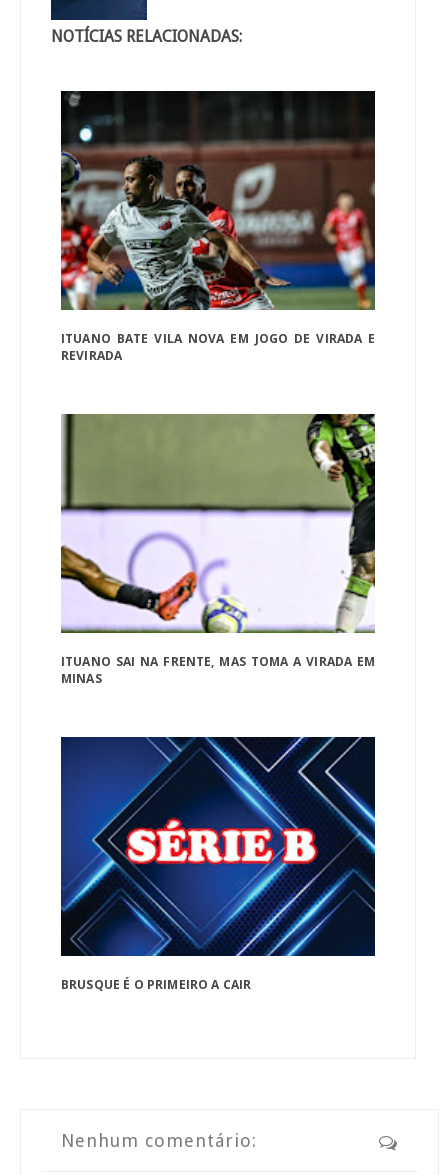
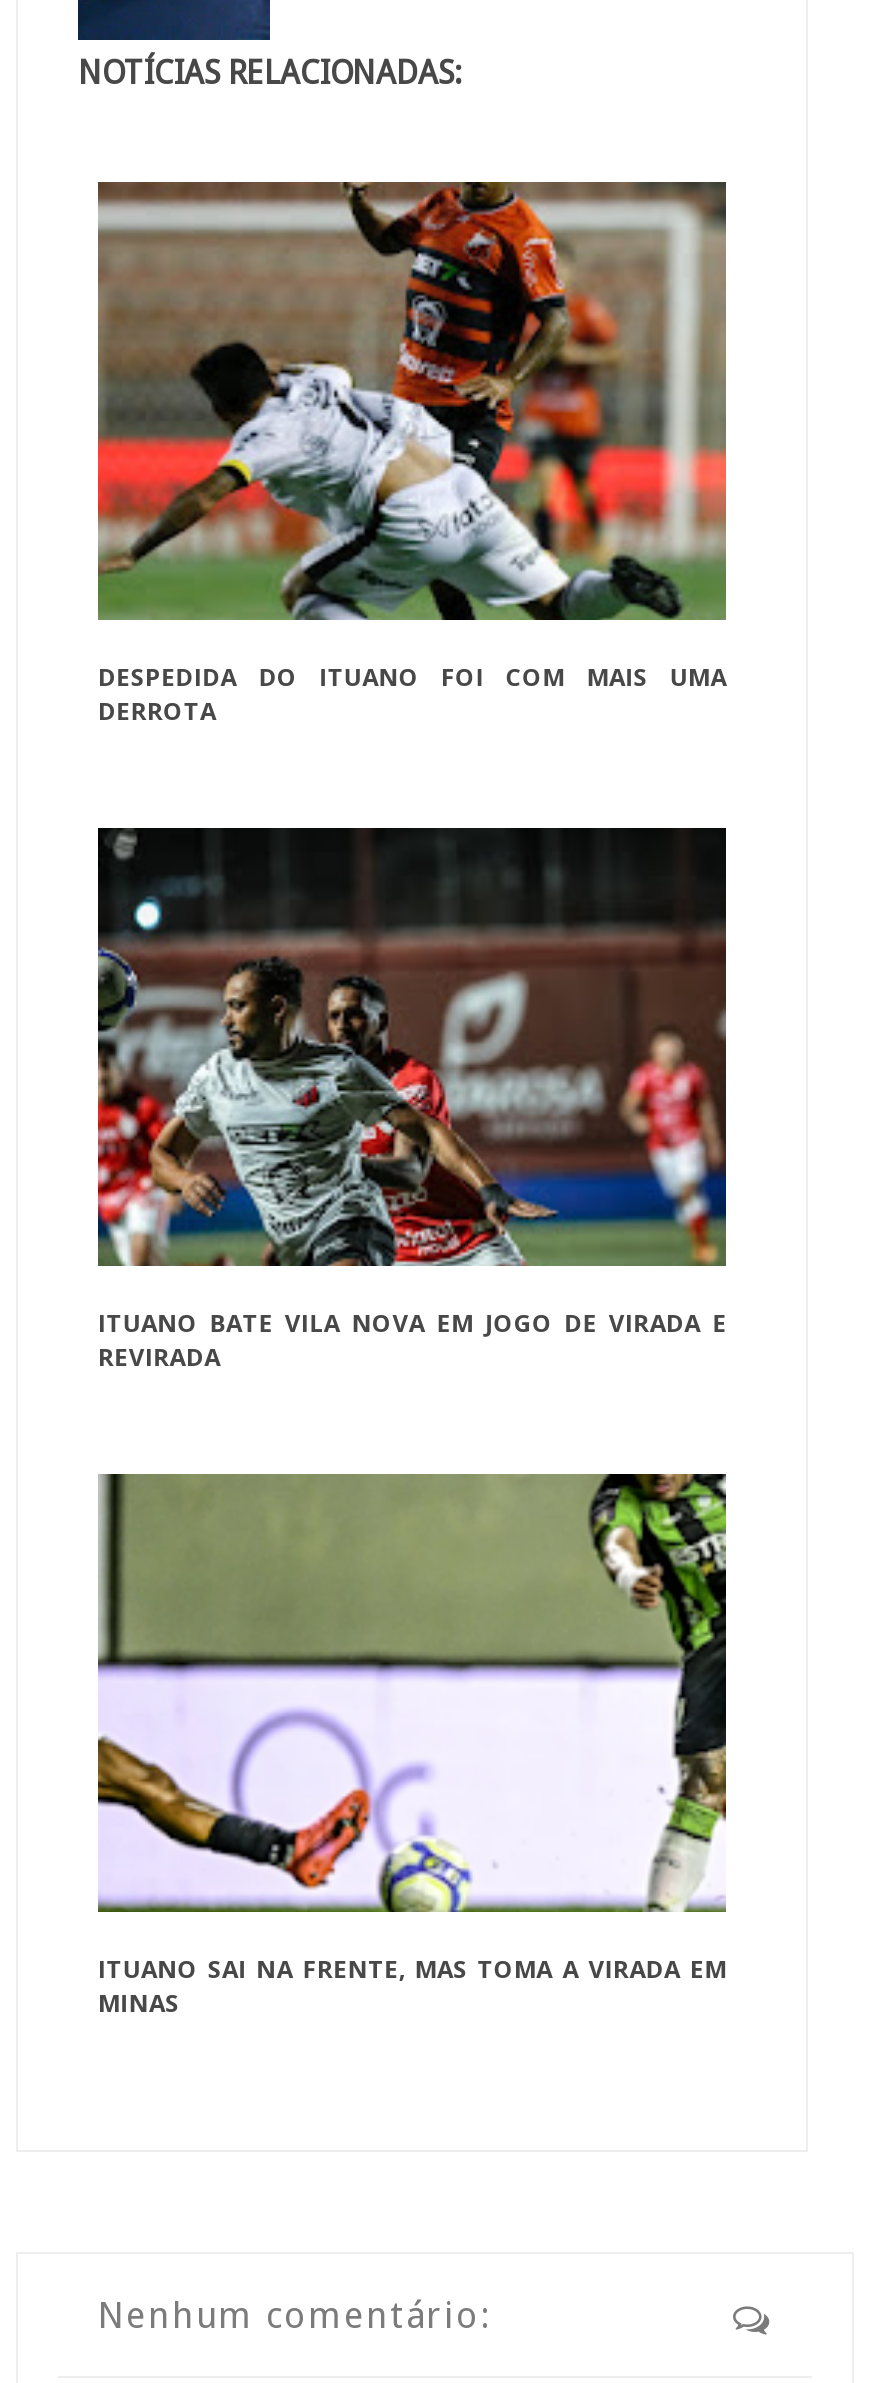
none -> [96,180,728,727] [image] | DESPEDIDA DO ITUANO FOI COM MAIS UMA | DERROTA
moved [59,90,376,686] -> [94,826,728,2019]: [image] | ITUANO BATE VILA NOVA EM JOGO DE VIRADA E | REVIRADA | ITUANO SAI NA FRENTE, MAS TOMA A VIRADA EM | MINAS
[60,736,376,992] [image] | BRUSQUE É O PRIMEIRO A CAIR -> none

